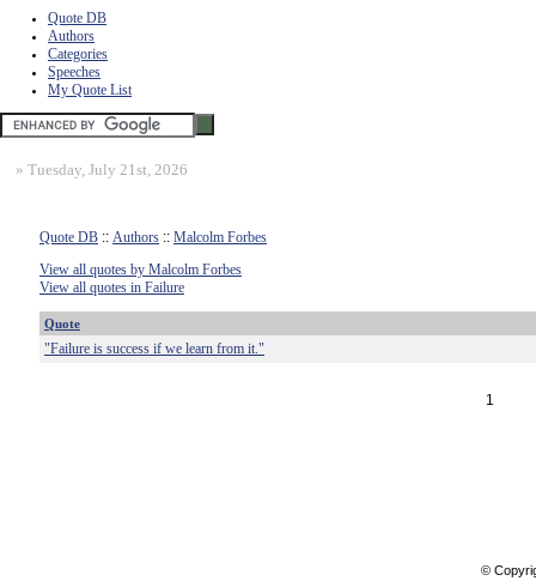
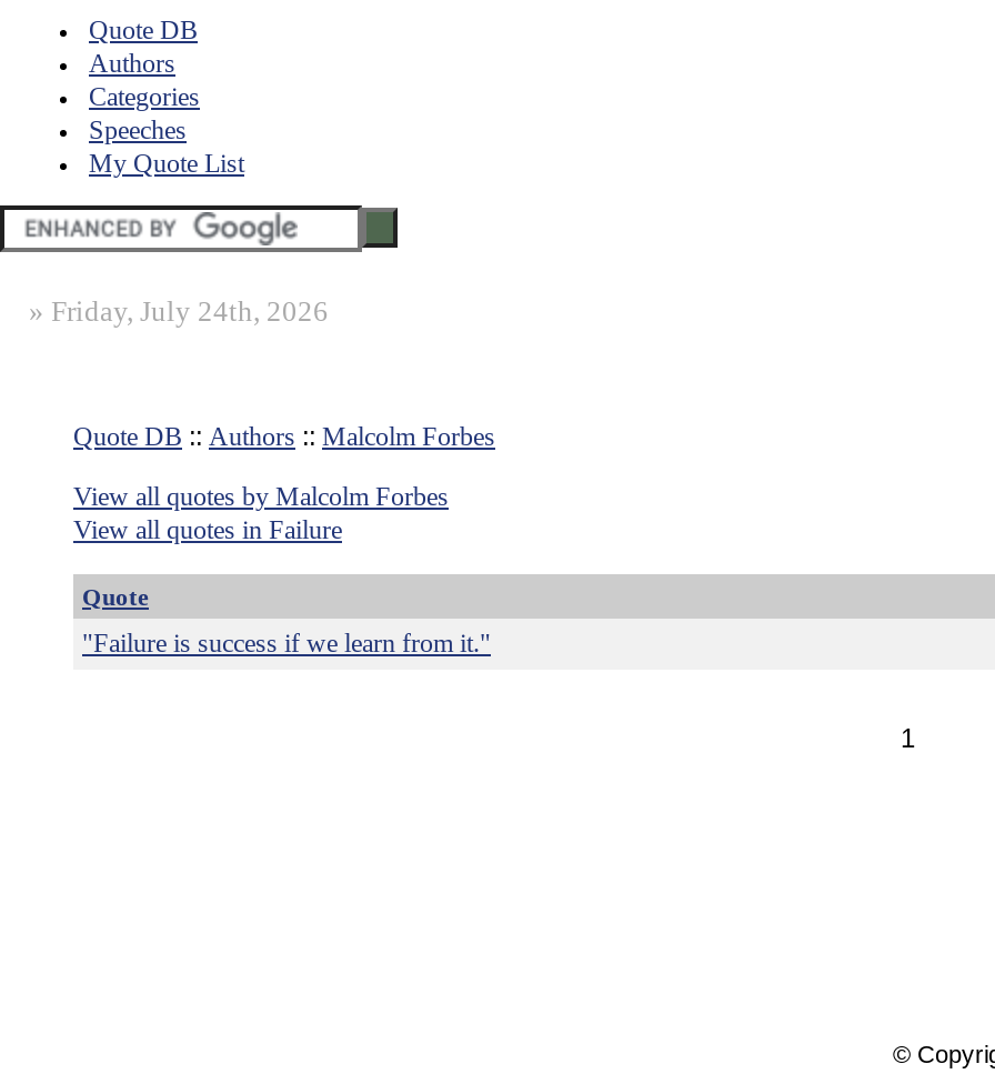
[16,161,188,178] » Tuesday, July 21st, 2026 -> [29,294,329,328] » Friday, July 24th, 2026

